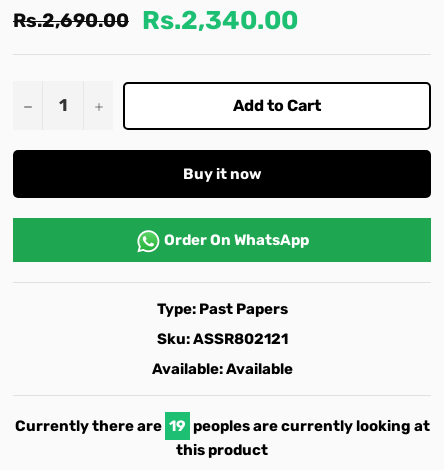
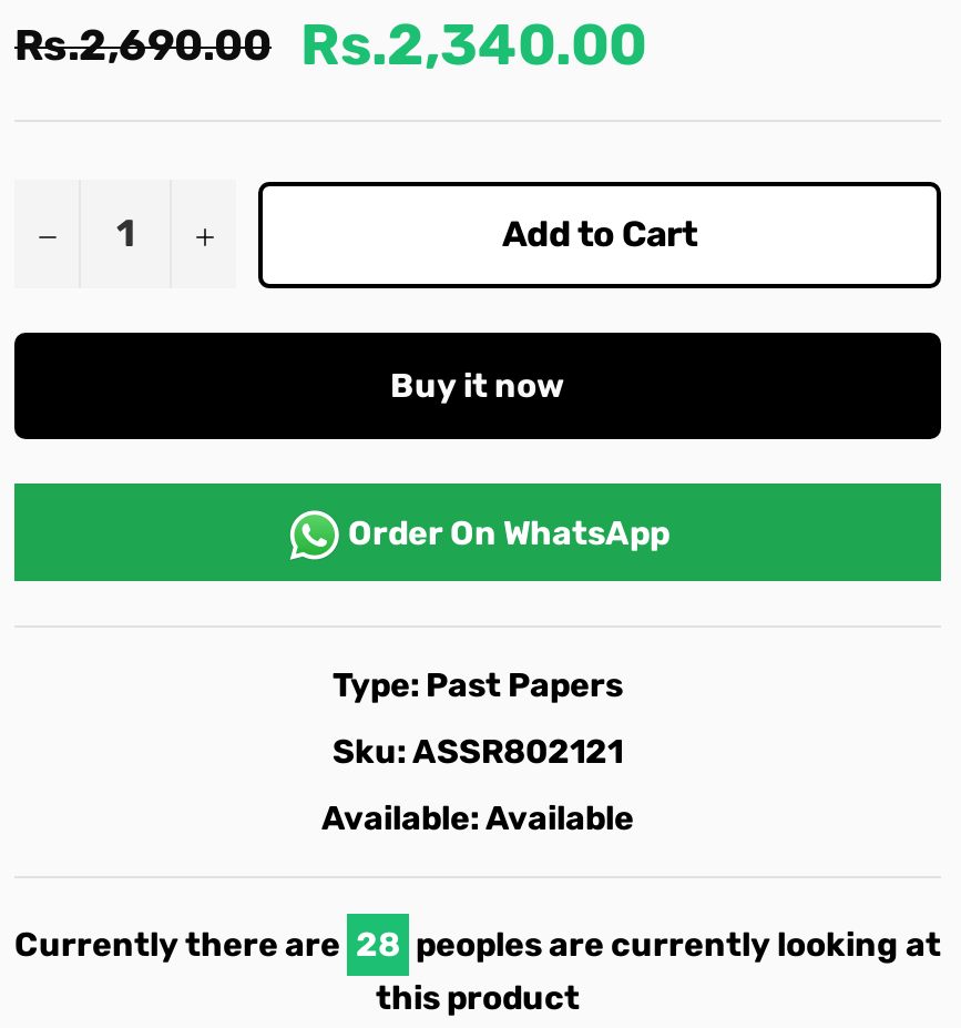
[14,417,429,435] Currently there are 19 peoples are currently looking at -> [14,925,941,965] Currently there are 28 peoples are currently looking at

